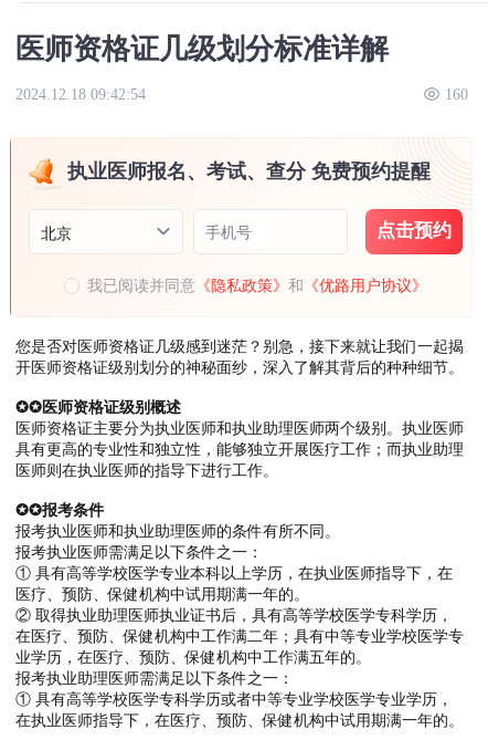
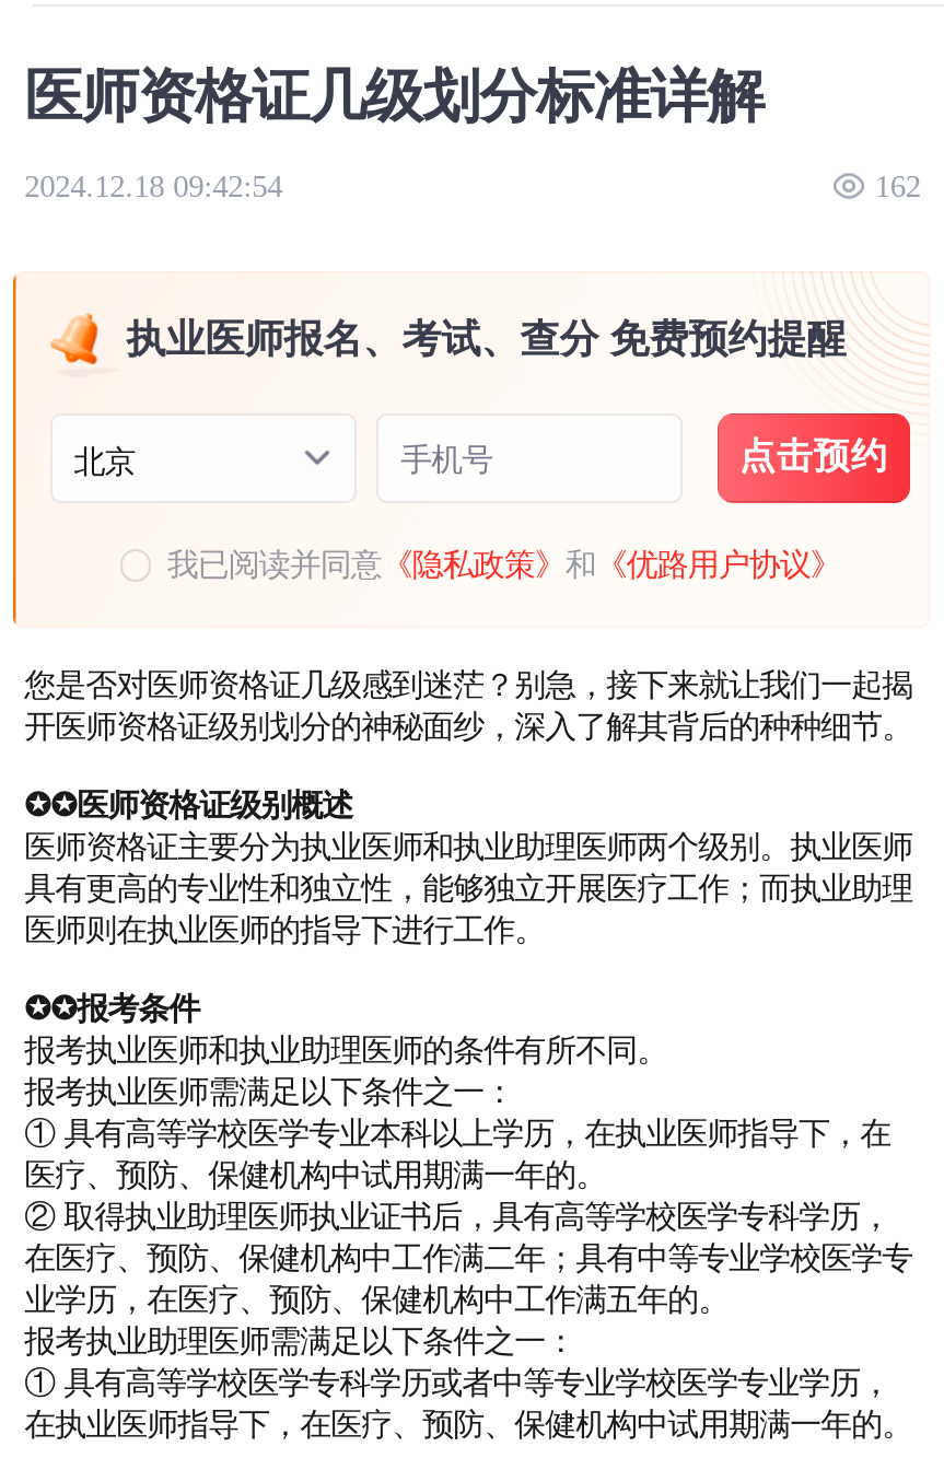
[445,85,468,103] 160 -> [875,168,921,203] 162

